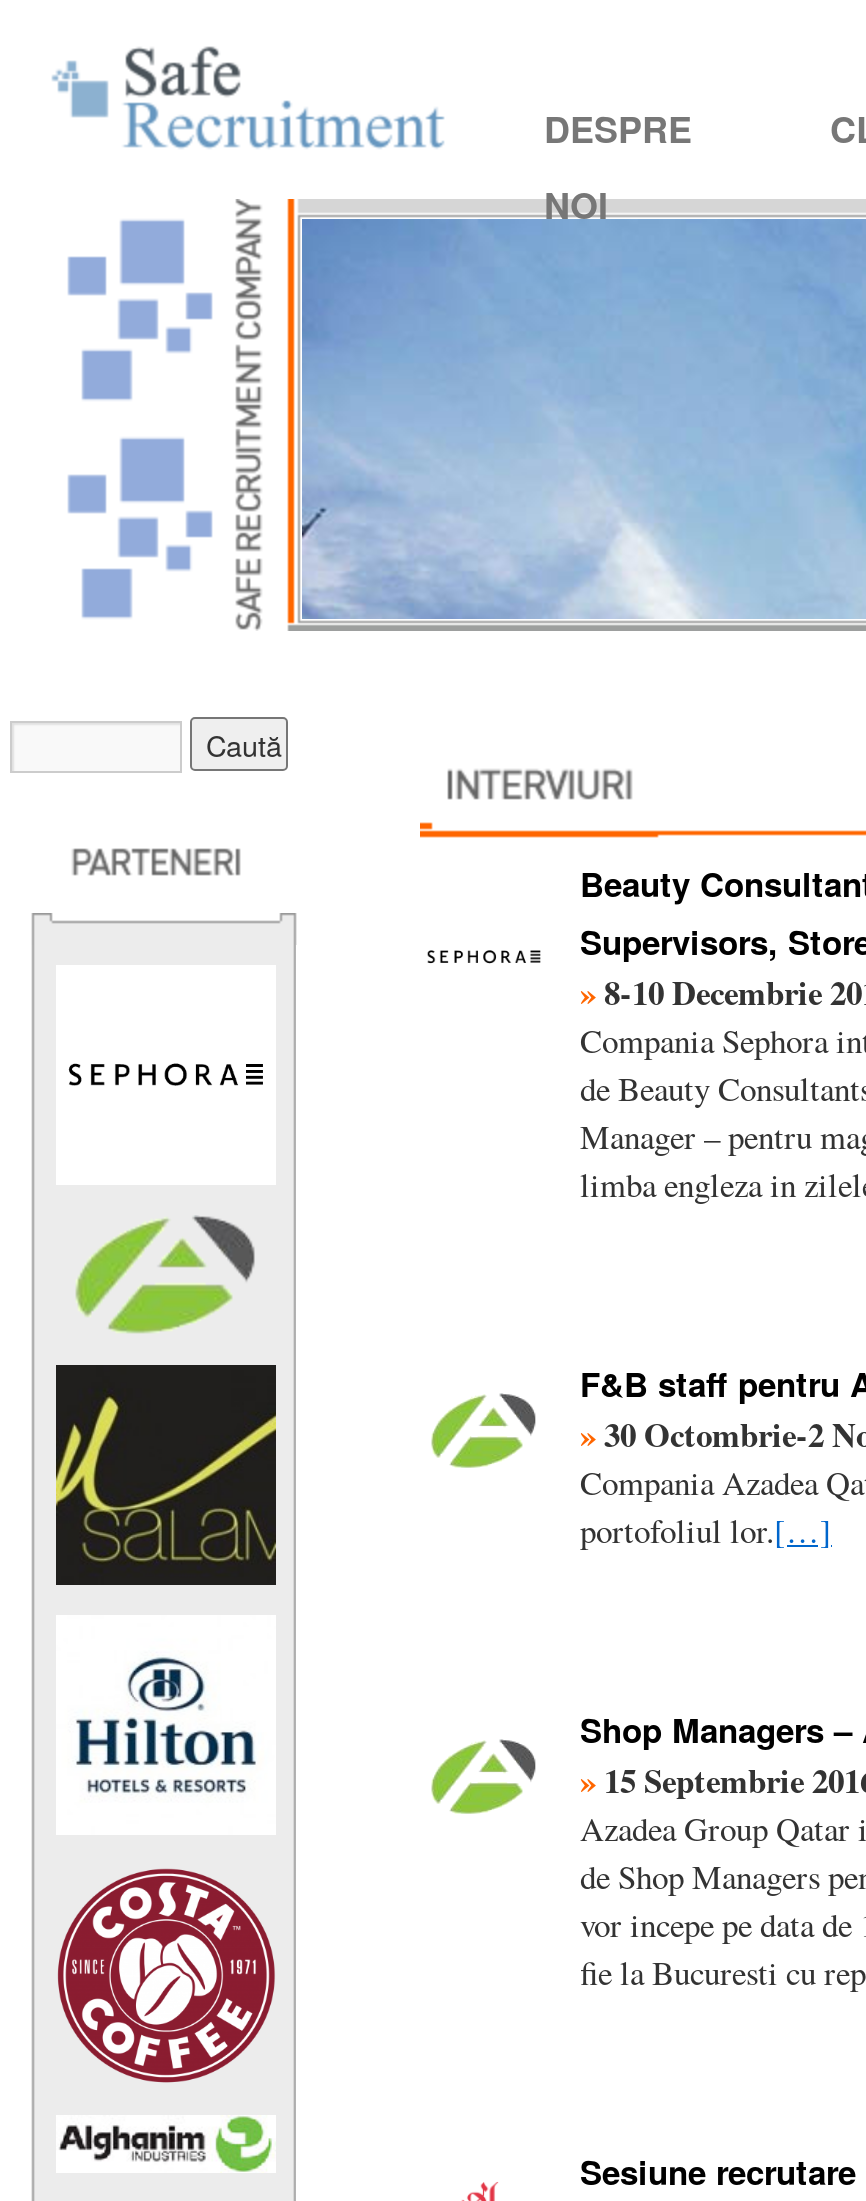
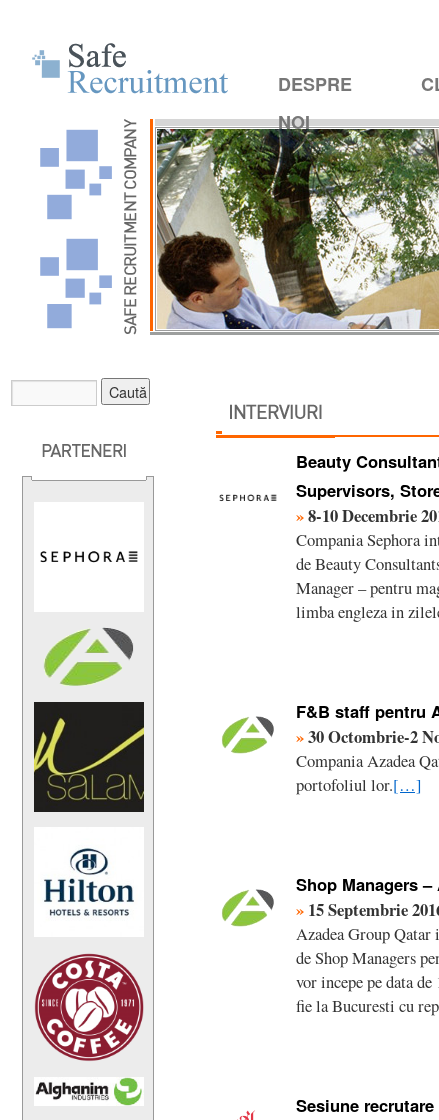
[300,219,860,619] [image] -> [156,128,436,330] [image]

